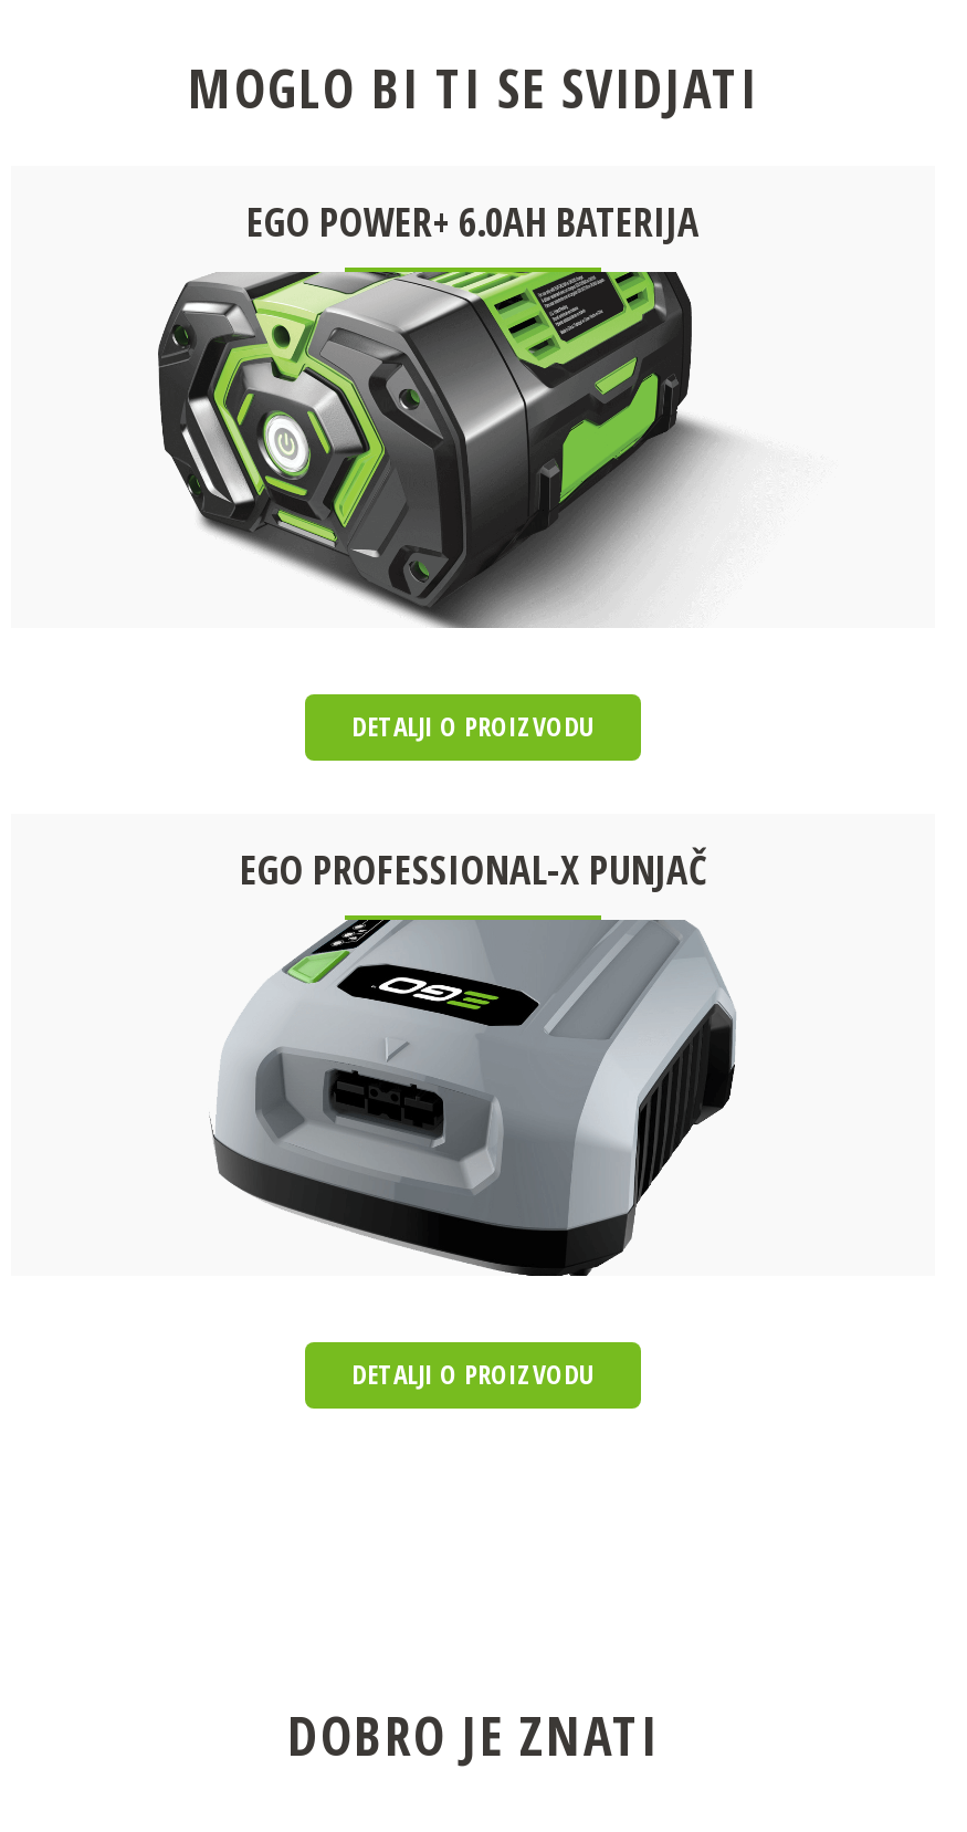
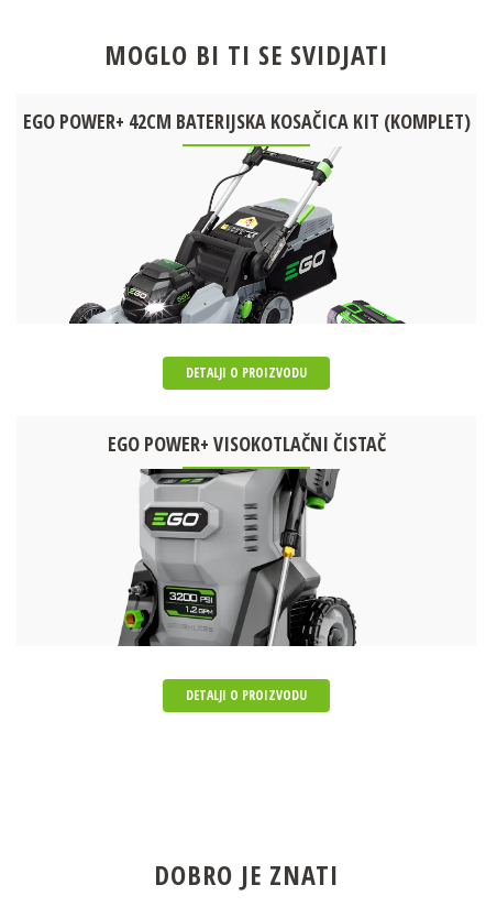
[246,193,700,247] EGO POWER+ 6.0AH BATERIJA -> [23,107,470,134] EGO POWER+ 42CM BATERIJSKA KOSAČICA KIT (KOMPLET)
[117,270,789,628] [image] -> [68,145,406,325] [image]
[240,841,706,894] EGO PROFESSIONAL-X PUNJAČ -> [107,430,385,456] EGO POWER+ VISOKOTLAČNI ČISTAČ
[212,918,736,1276] [image] -> [118,468,376,647] [image]

